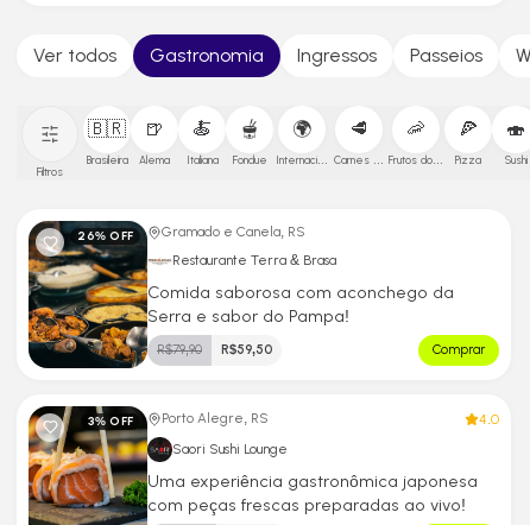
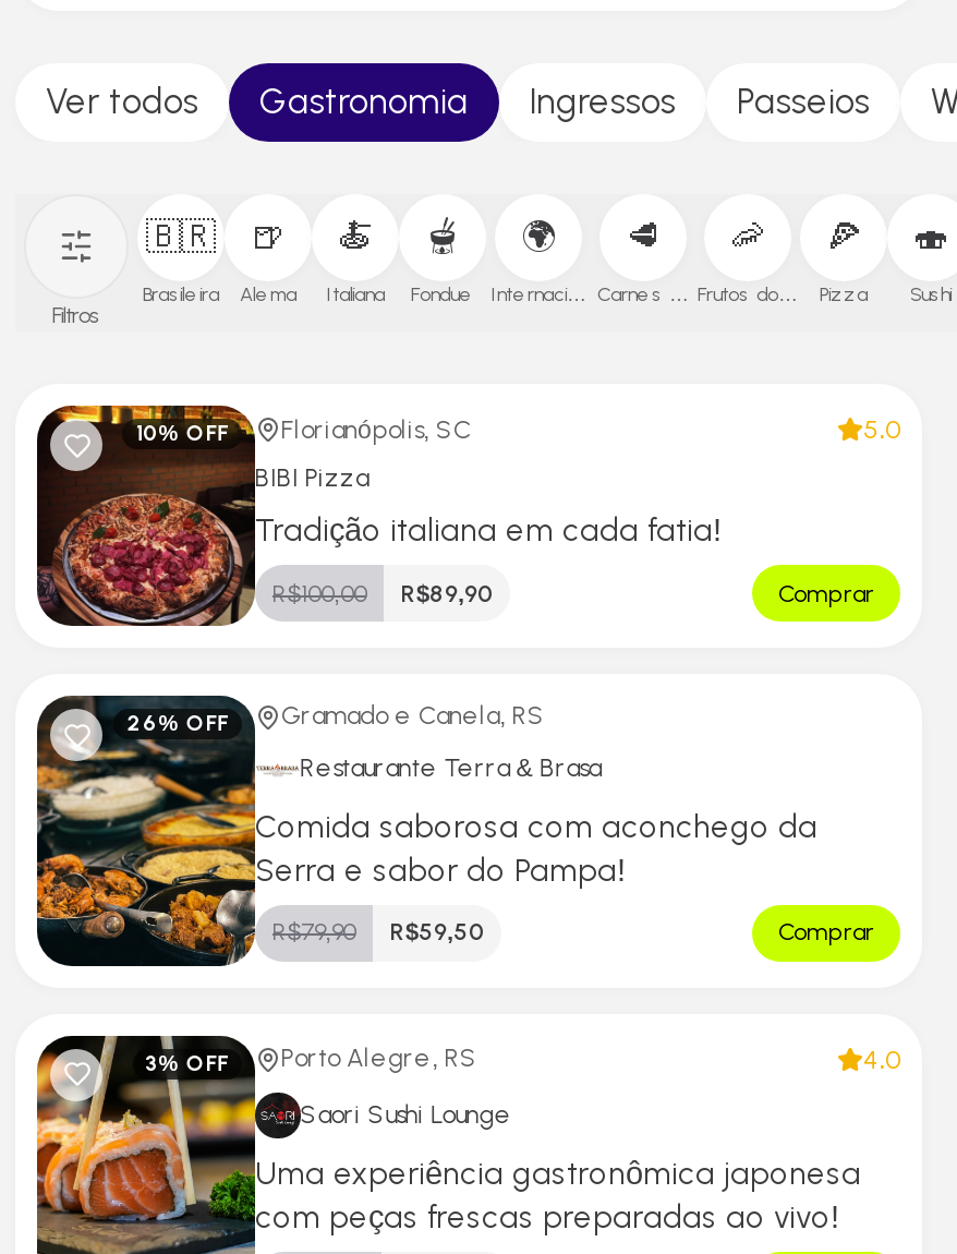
none -> [35,403,900,628] [image] | 10% OFF | Florianópolis, SC | 5.0 | BIBI Pizza | Tradição italiana em cada fatia! | R$100,00 | R$89,90 | Comprar

